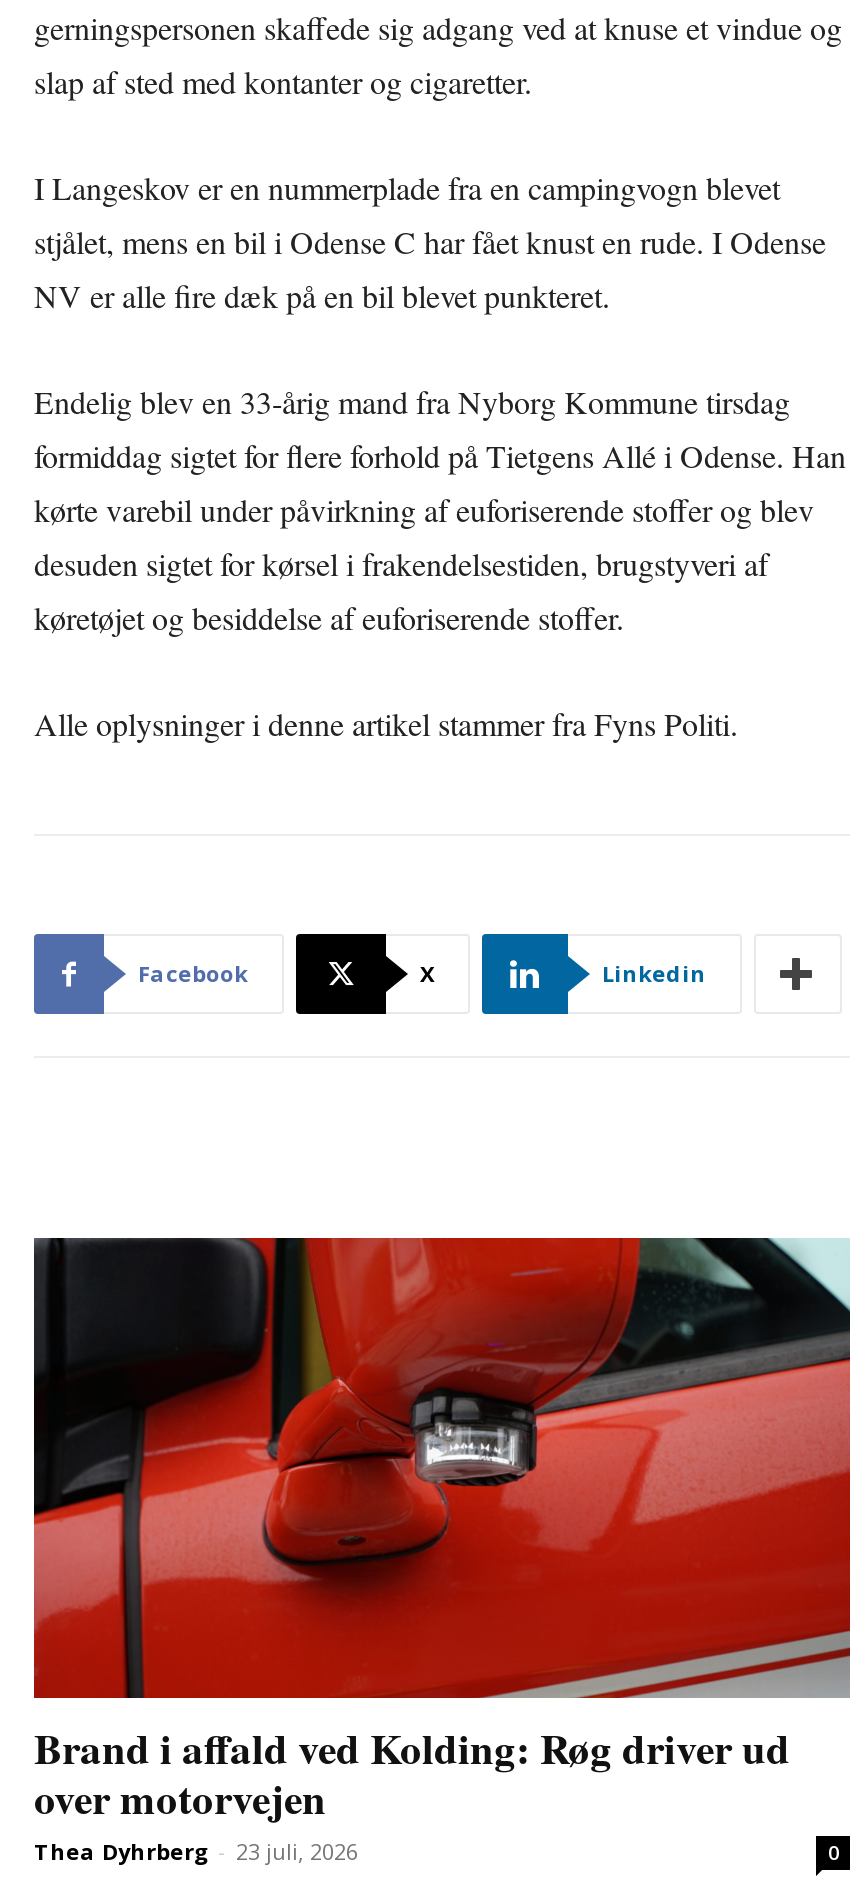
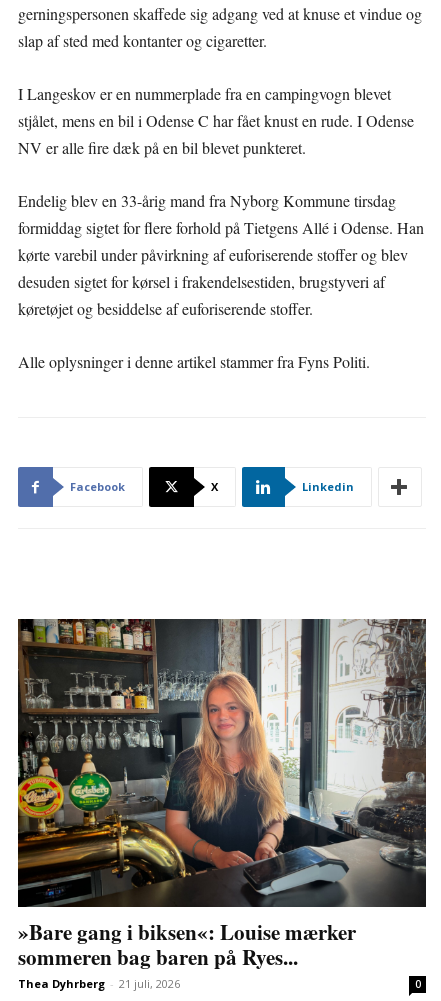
[32,1236,852,1865] [image] | Brand i affald ved Kolding: Røg driver ud | over motorvejen | Thea Dyhrberg - 23 juli, 2026 -> [17,618,427,991] [image] | »Bare gang i biksen«: Louise mærker | sommeren bag baren på Ryes... | Thea Dyhrberg - 21 juli, 2026

